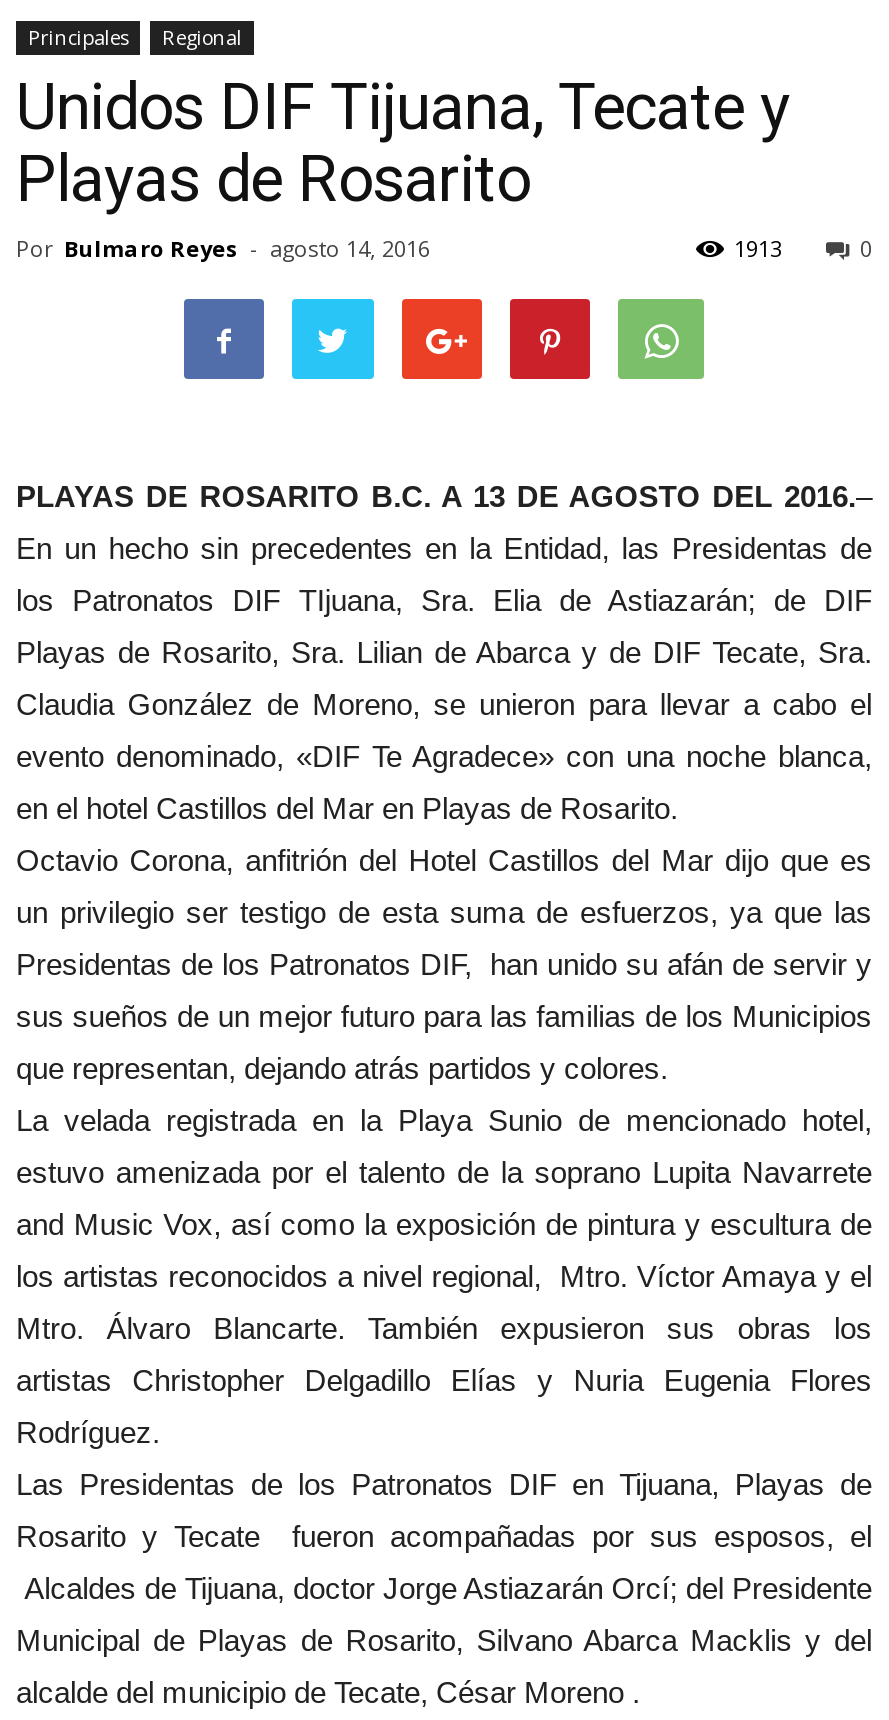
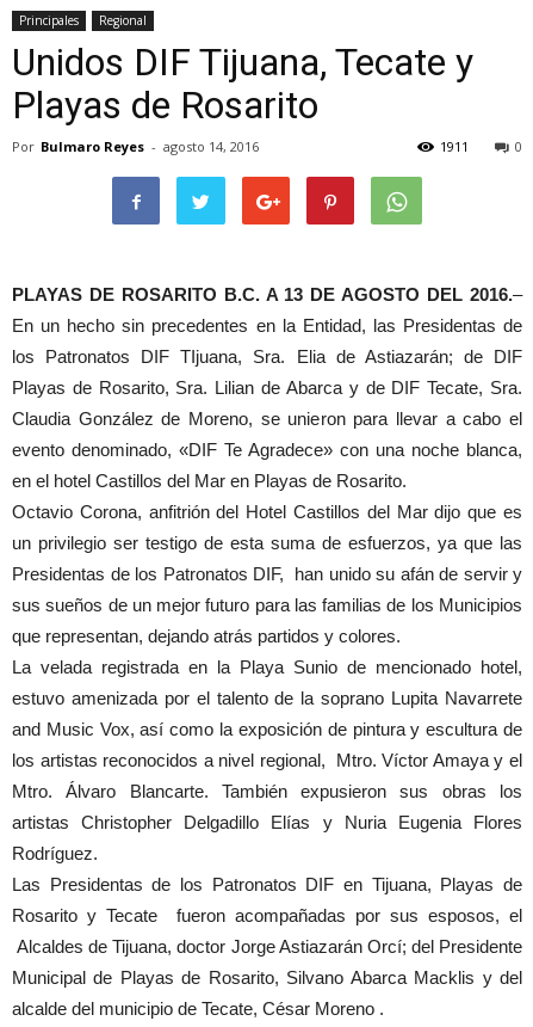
[734,233,782,263] 1913 -> [440,137,469,155] 1911

